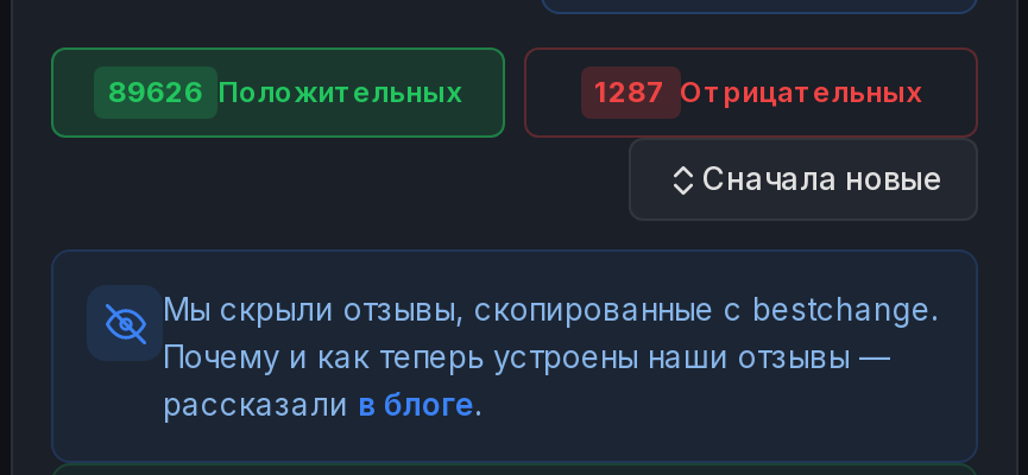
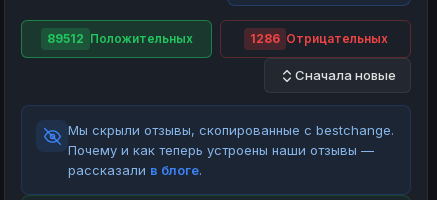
[108,74,462,109] 89626 Положительных -> [46,31,192,46] 89512 Положительных
[594,74,922,109] 1287 Отрицательных -> [249,31,387,46] 1286 Отрицательных

